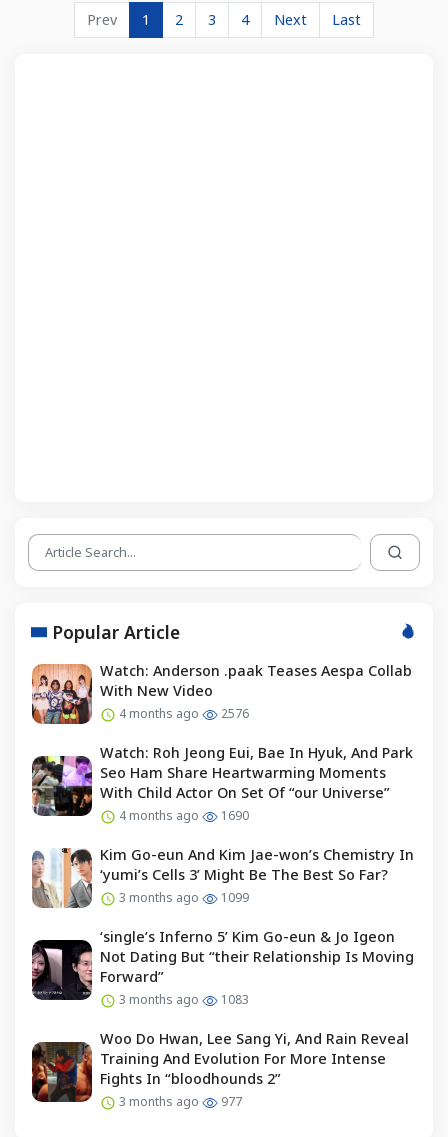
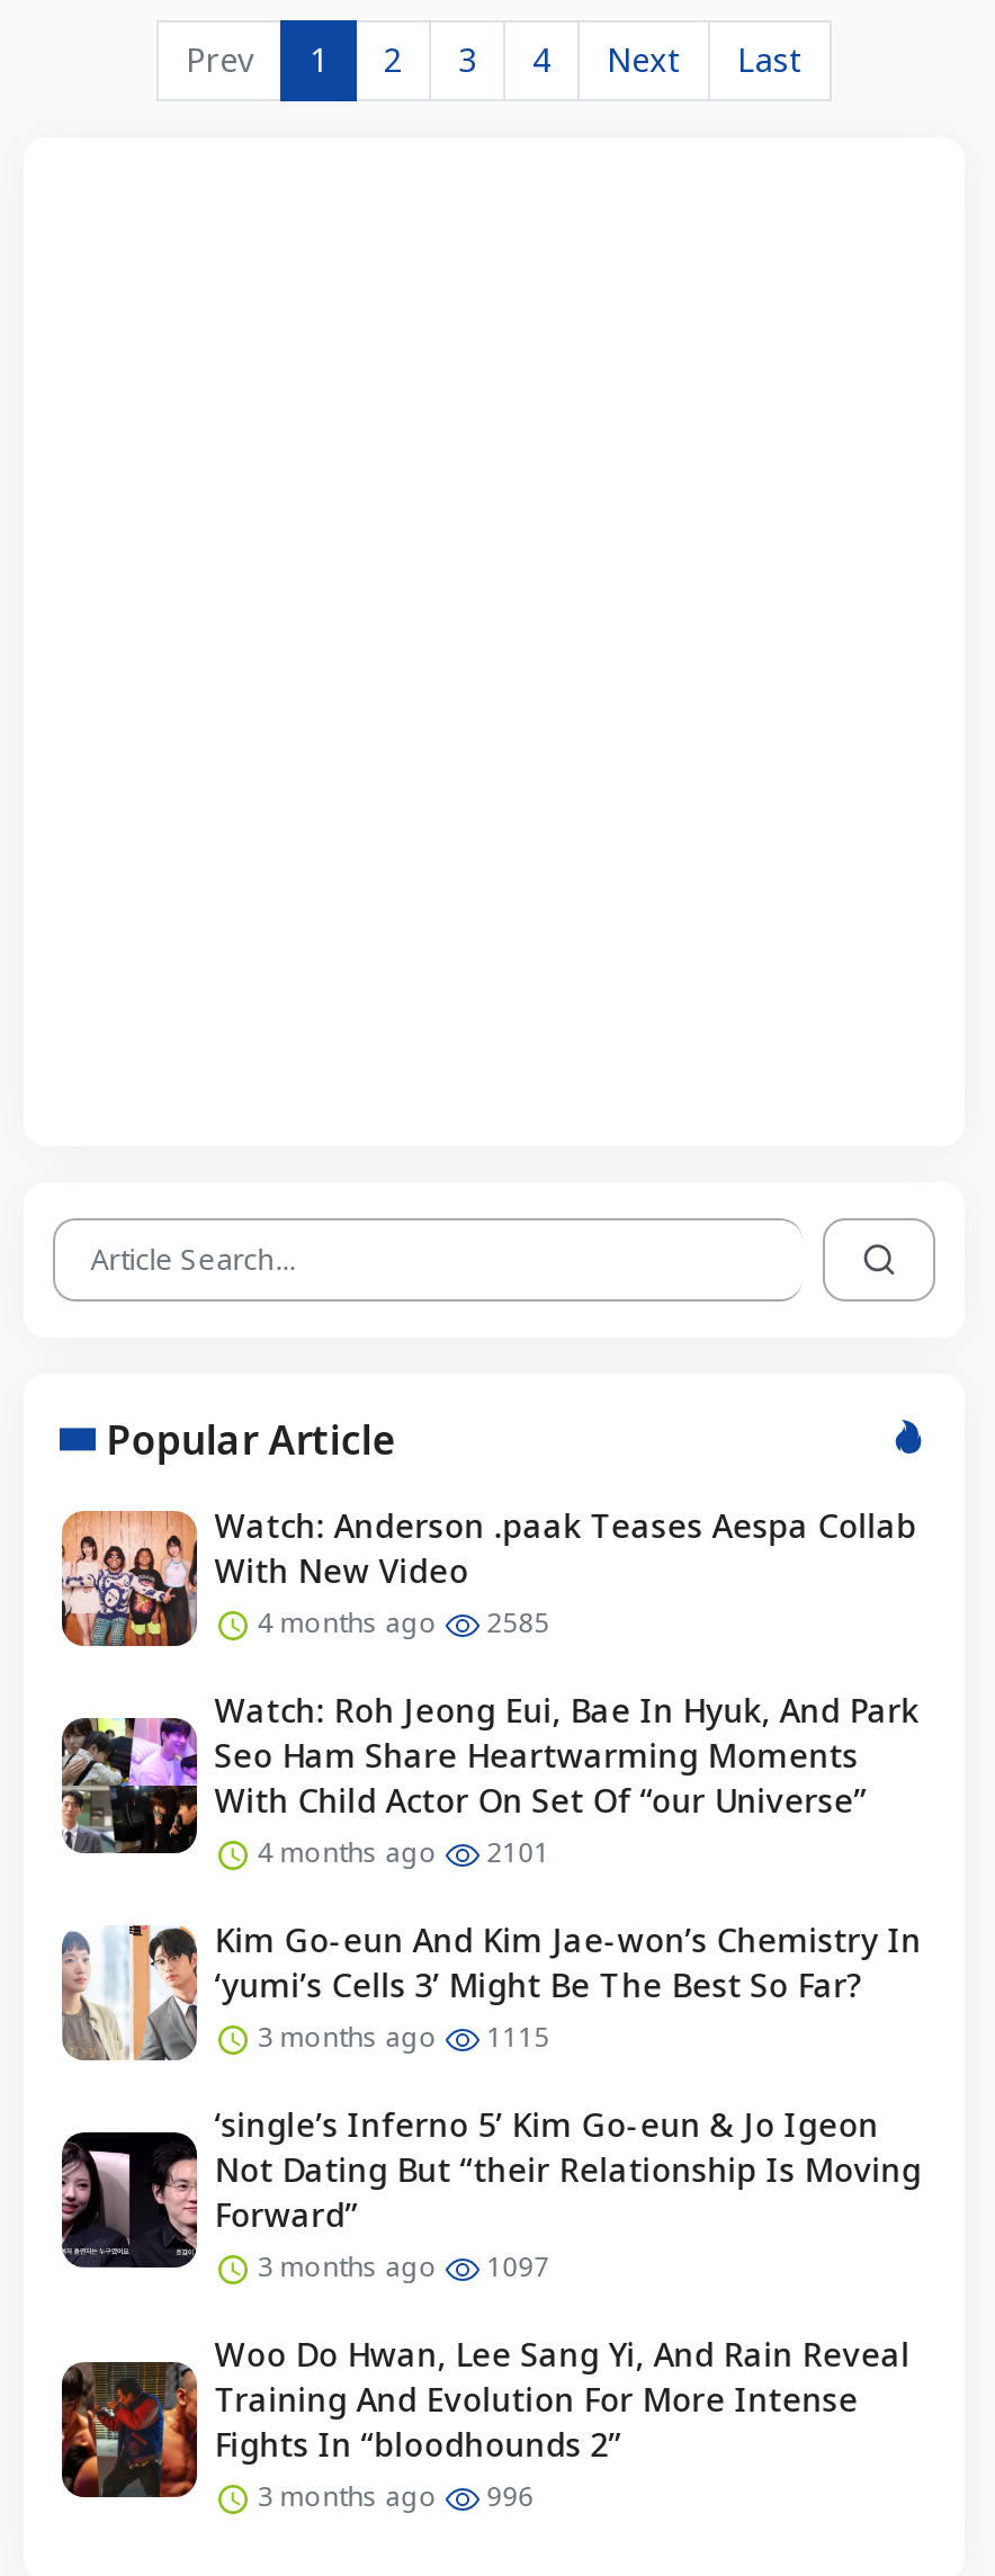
[116,705,249,722] 4 months ago 2576 -> [251,1603,550,1642] 4 months ago 2585
[116,807,249,824] 4 months ago 1690 -> [251,1833,550,1871] 4 months ago 2101
[116,889,249,906] 3 months ago 1099 -> [251,2018,550,2056] 3 months ago 1115
[116,991,249,1008] 3 months ago 1083 -> [251,2247,550,2286] 3 months ago 1097
[116,1093,242,1110] 3 months ago 977 -> [251,2477,534,2515] 3 months ago 996

